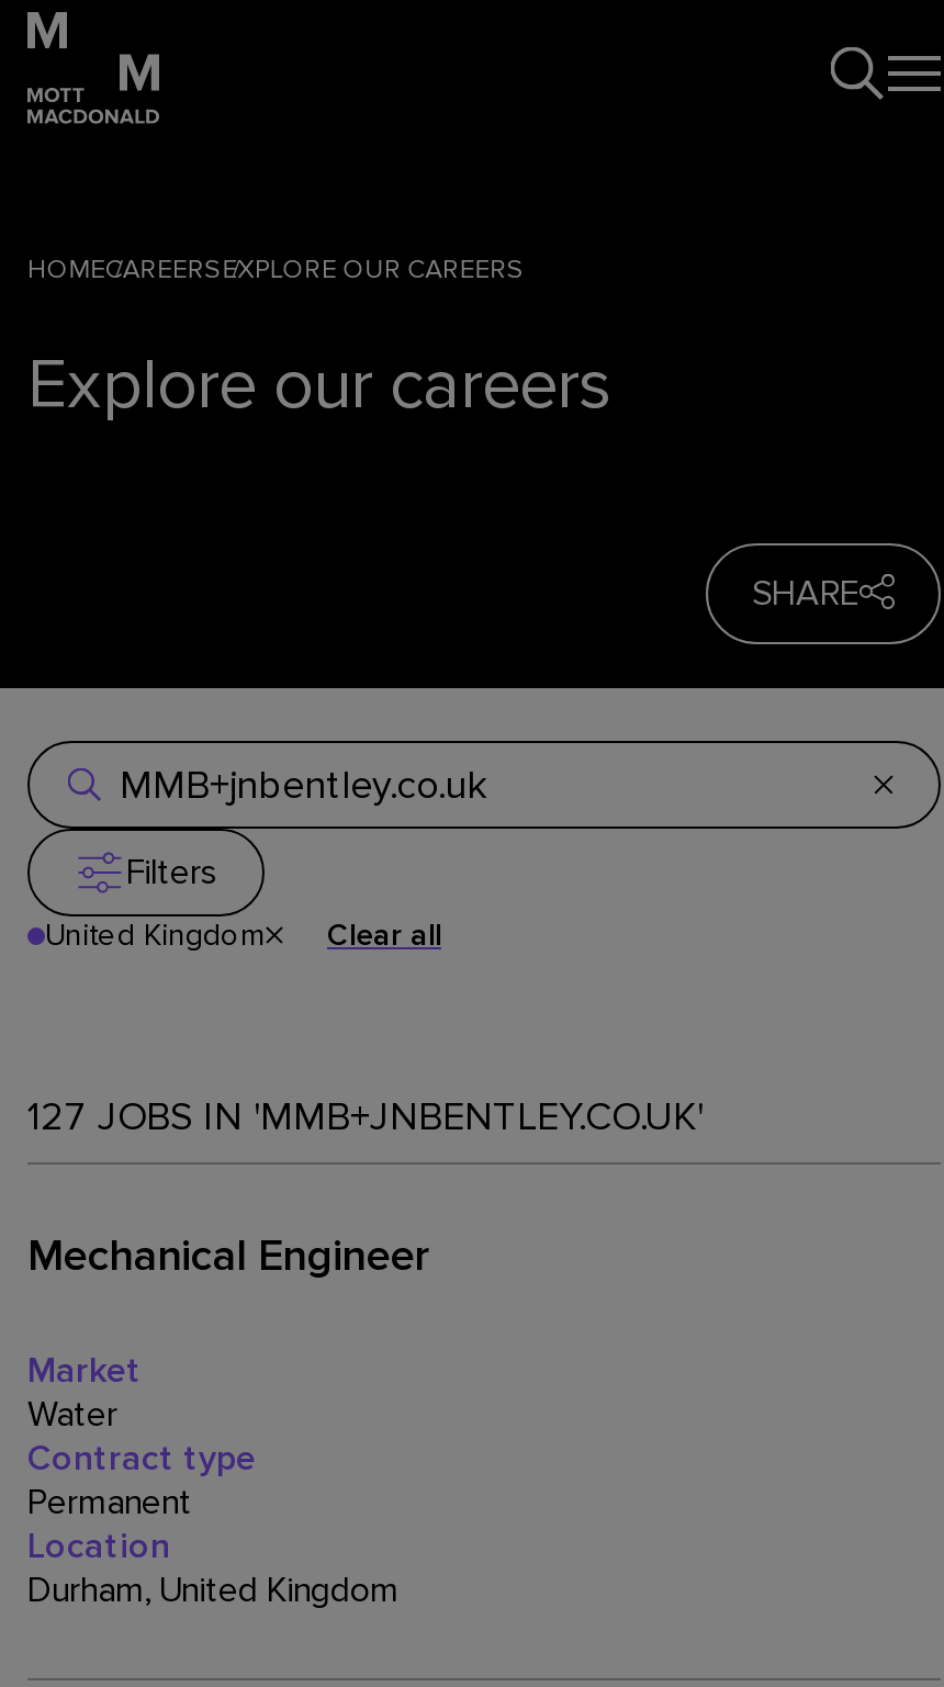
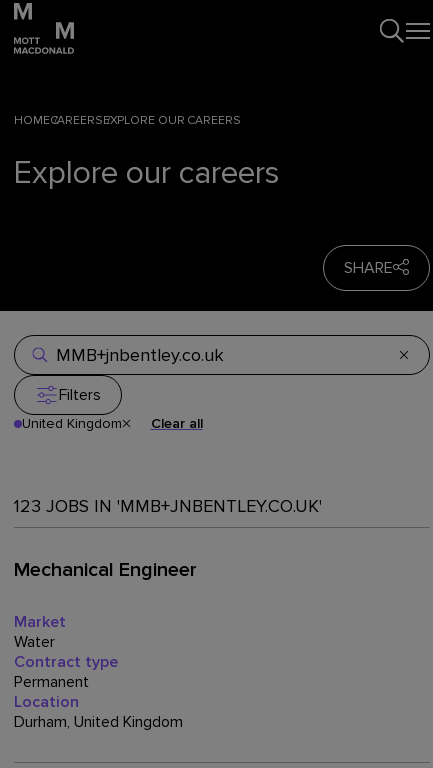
[27,1092,704,1140] 127 JOBS IN ' MMB+JNBENTLEY.CO.UK' -> [14,495,322,517] 123 JOBS IN ' MMB+JNBENTLEY.CO.UK'

